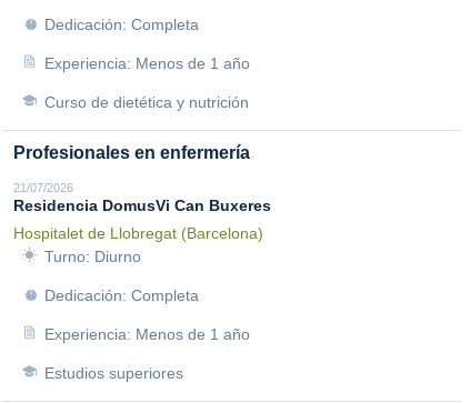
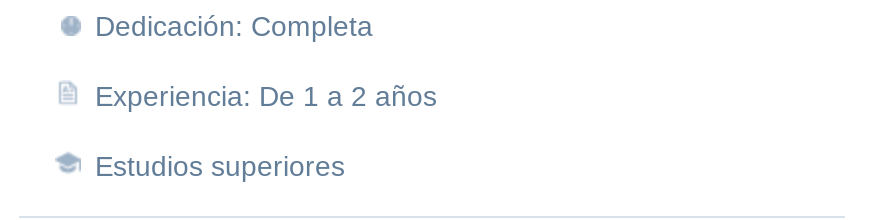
[13,54,271,343] Experiencia: Menos de 1 año | Curso de dietética y nutrición | Profesionales en enfermería | 21/07/2026 | Residencia DomusVi Can Buxeres | Hospitalet de Llobregat (Barcelona) | Turno: Diurno | Dedicación: Completa | Experiencia: Menos de 1 año -> [95,80,437,112] Experiencia: De 1 a 2 años

